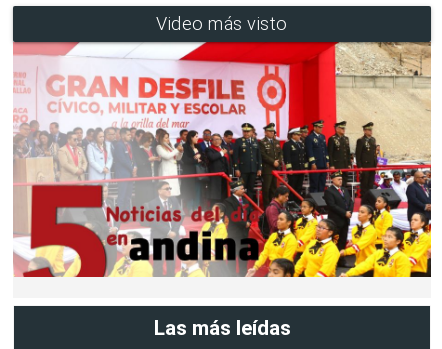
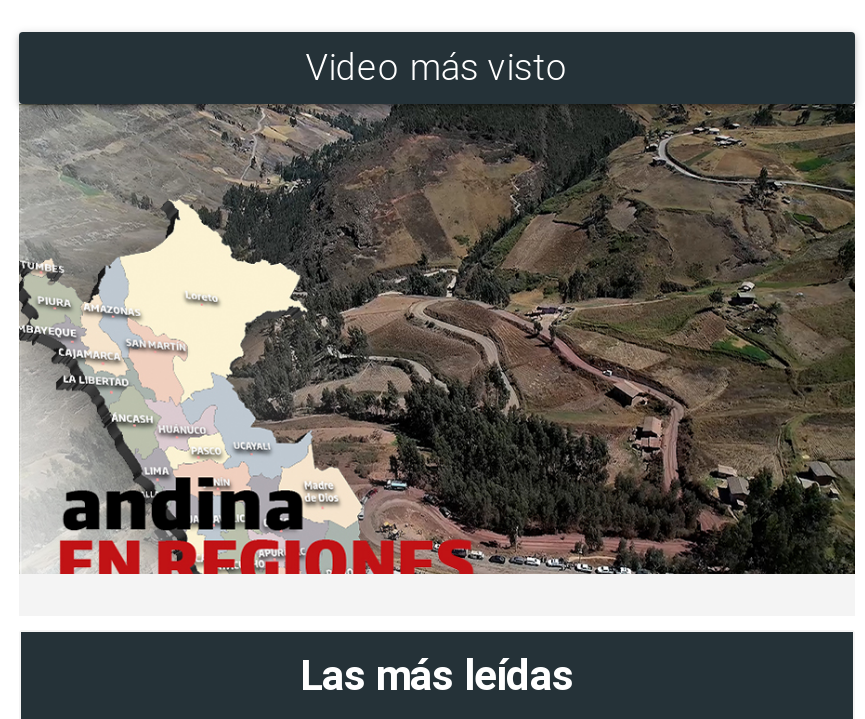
[13,41,432,278] [image] -> [17,104,857,576] [image]

